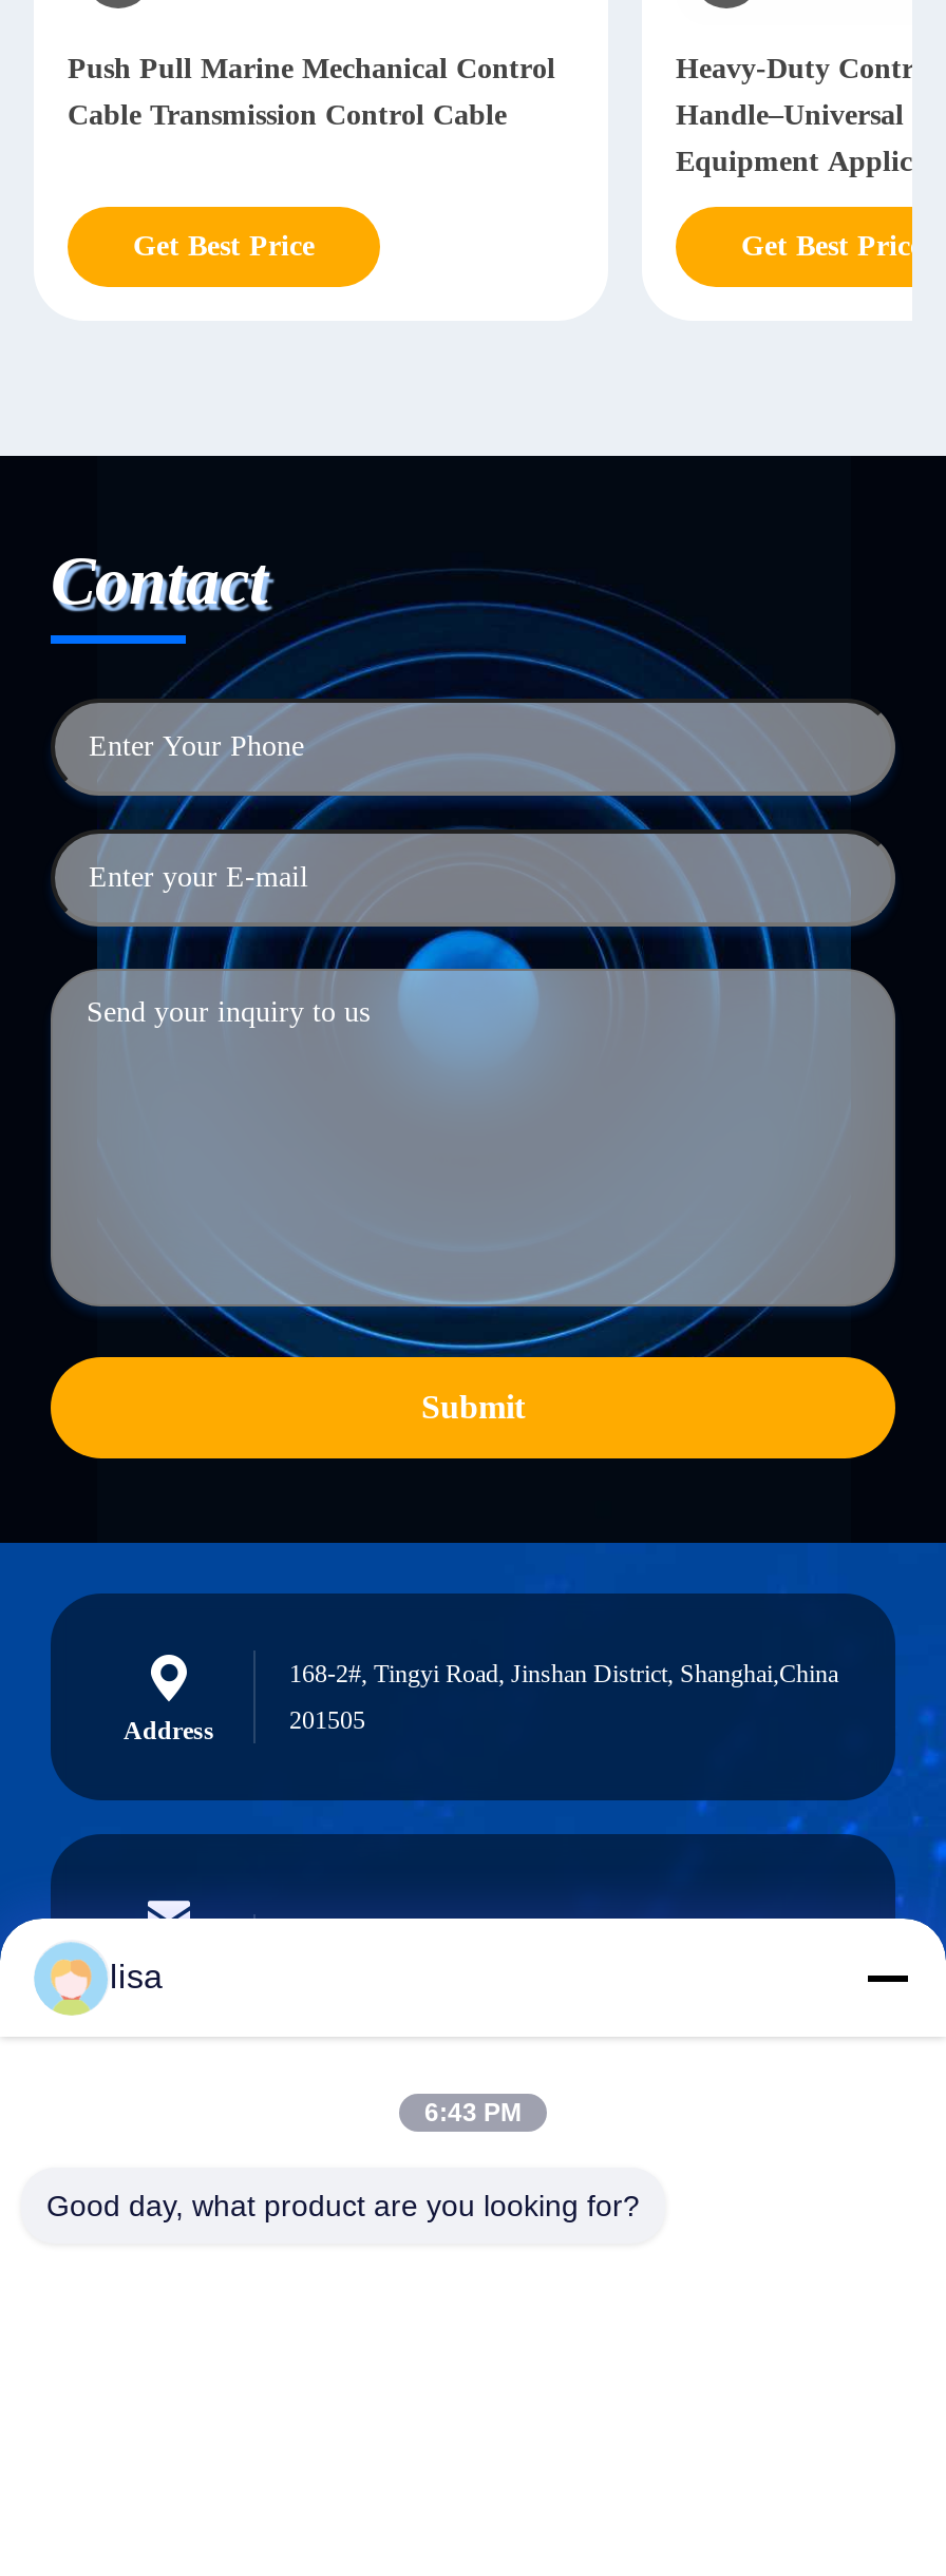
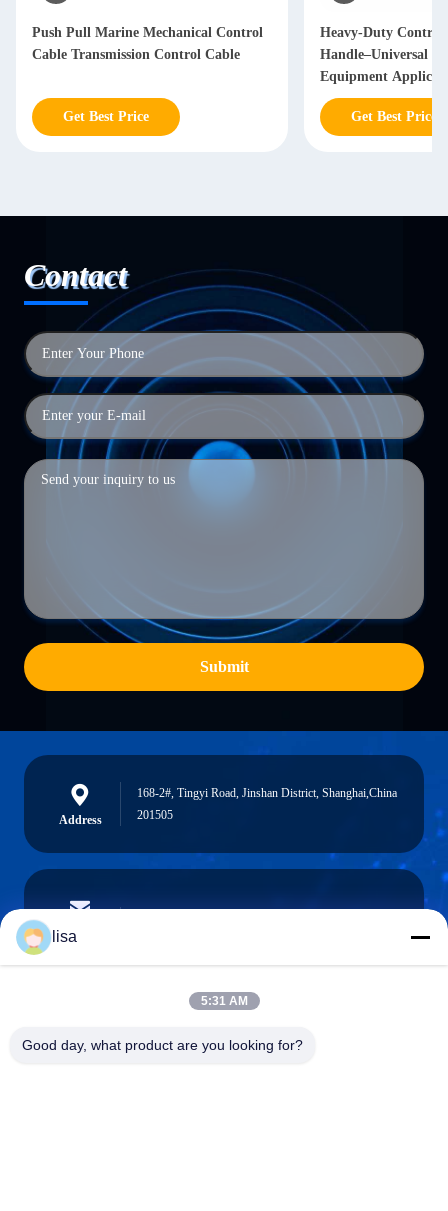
[424,2098,522,2127] 6:43 PM -> [200,994,247,1008] 5:31 AM

